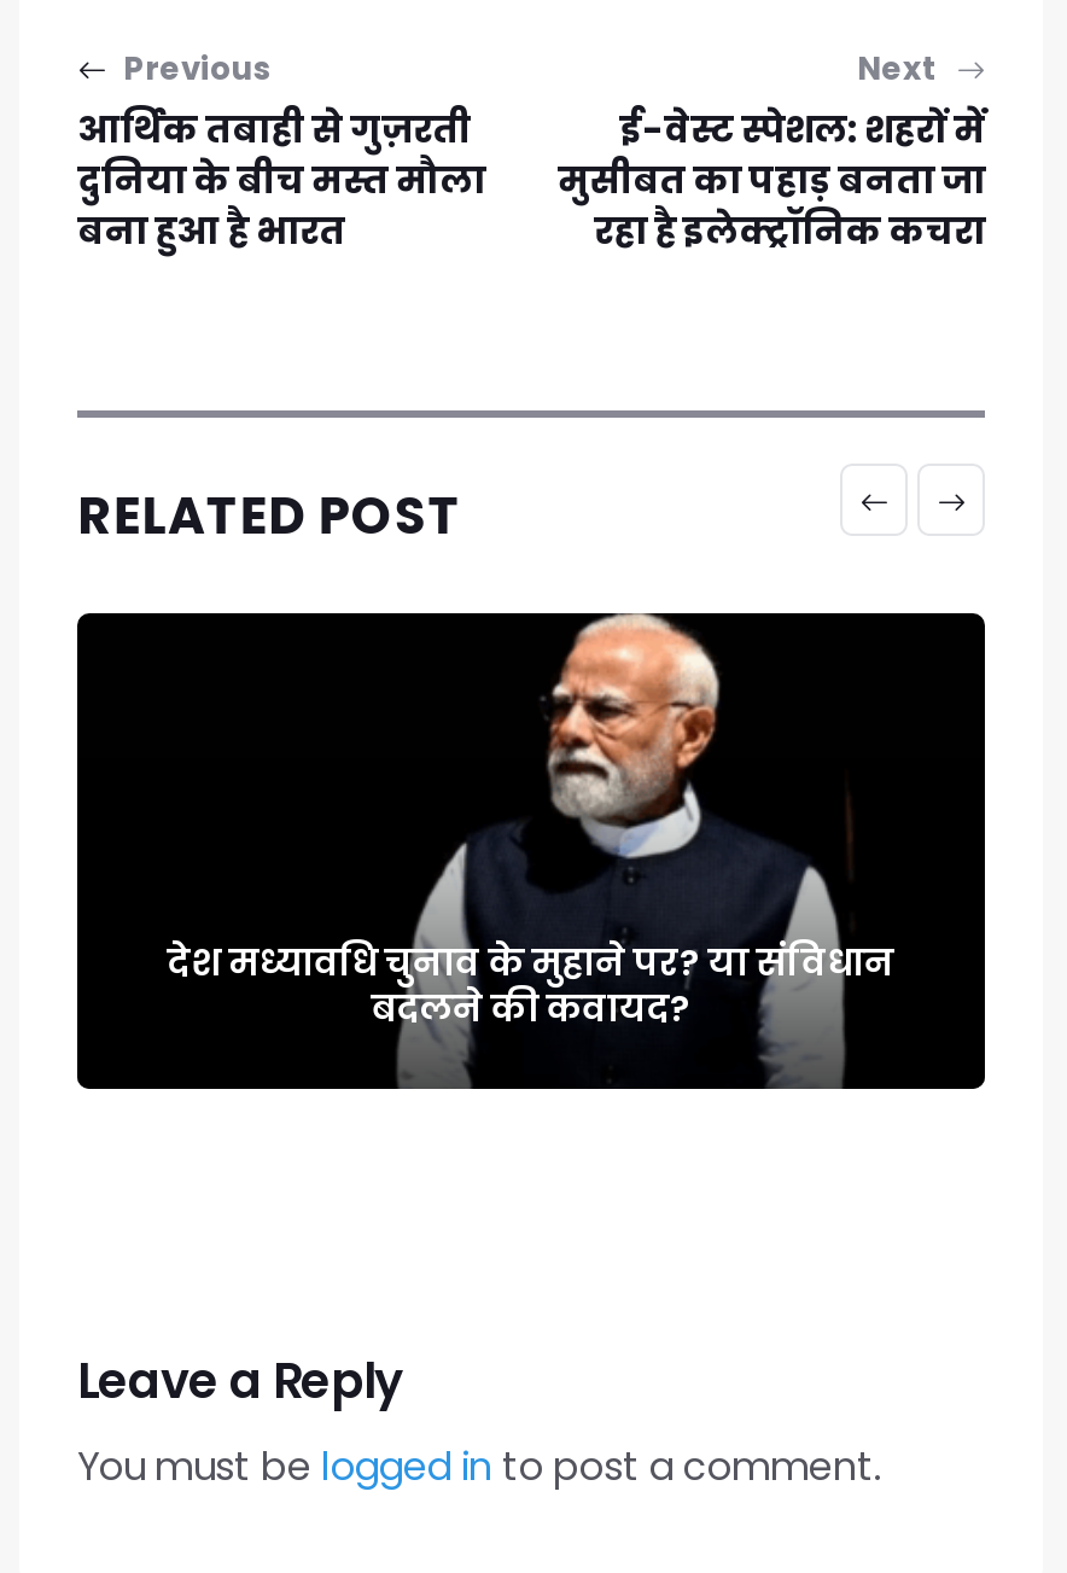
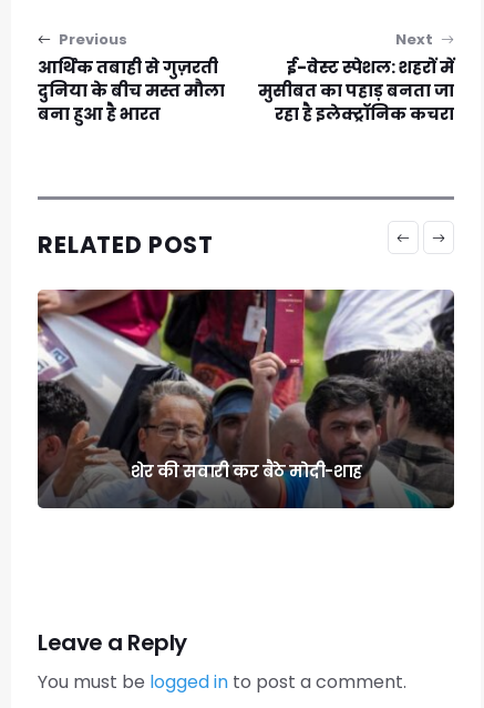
[75,610,987,1093] [image] | देश मध्यावधि चुनाव के मुहाने पर? या संविधान | बदलने की कवायद? -> [37,289,455,509] [image] | शेर की सवारी कर बैठे मोदी-शाह

